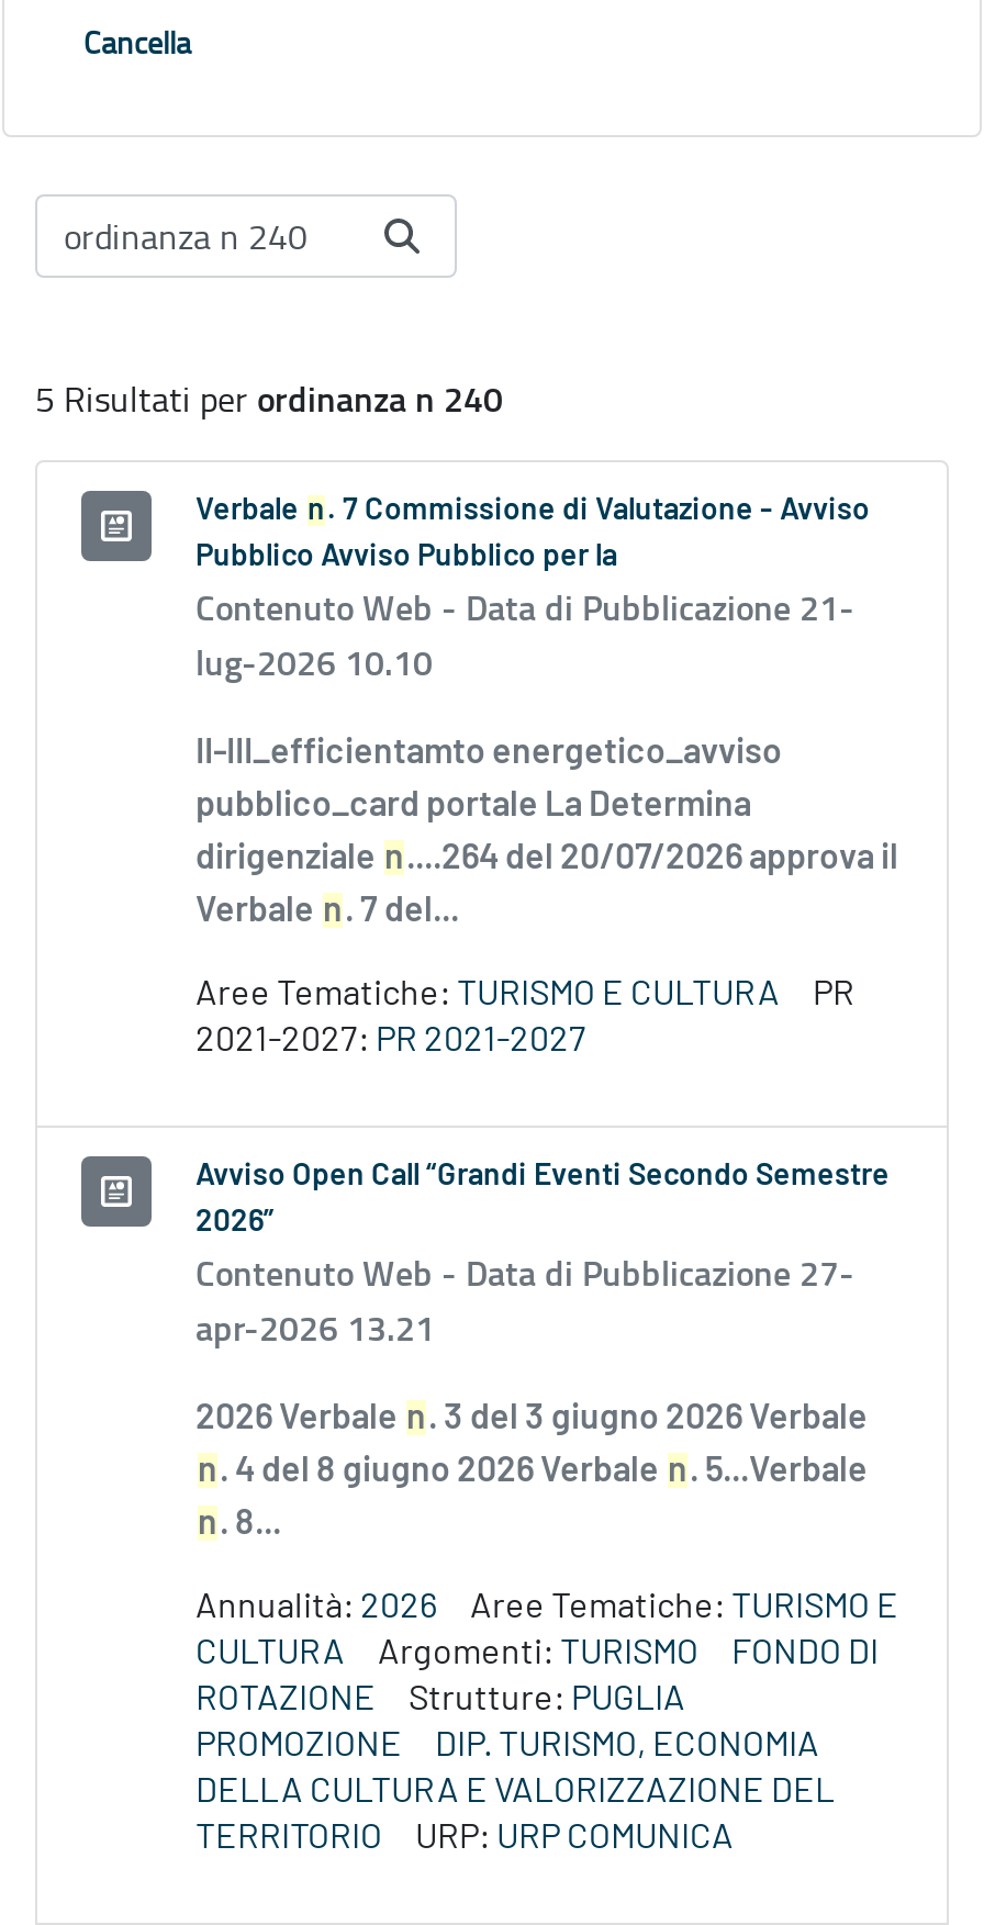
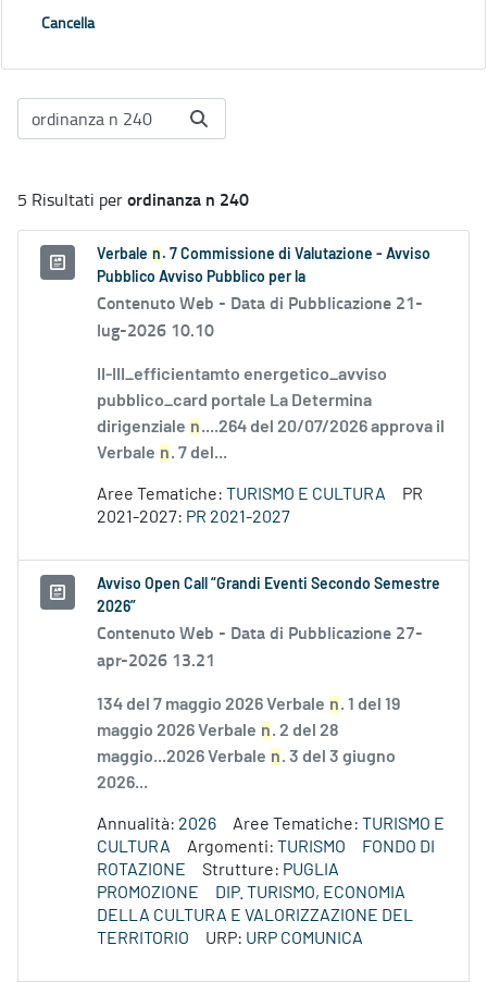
[195,1401,868,1541] 2026 Verbale n. 3 del 3 giugno 2026 Verbale | n. 4 del 8 giugno 2026 Verbale n. 5...Verbale | n. 8... -> [97,696,400,792] 134 del 7 maggio 2026 Verbale n. 1 del 19 | maggio 2026 Verbale n. 2 del 28 | maggio...2026 Verbale n. 3 del 3 giugno | 2026...

